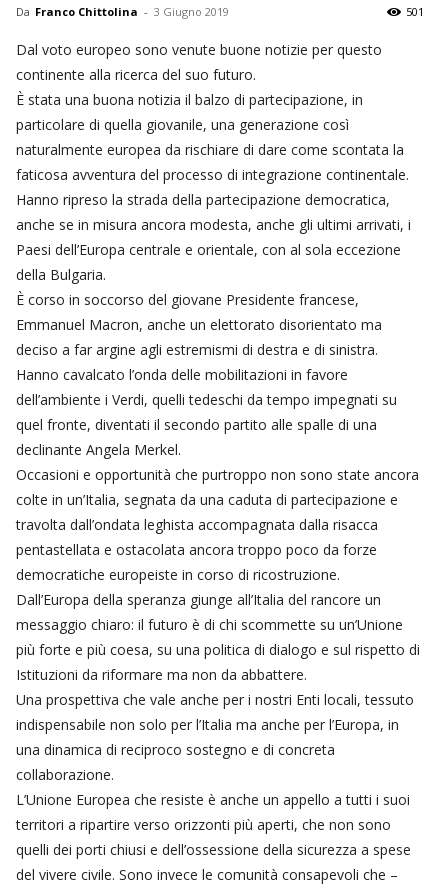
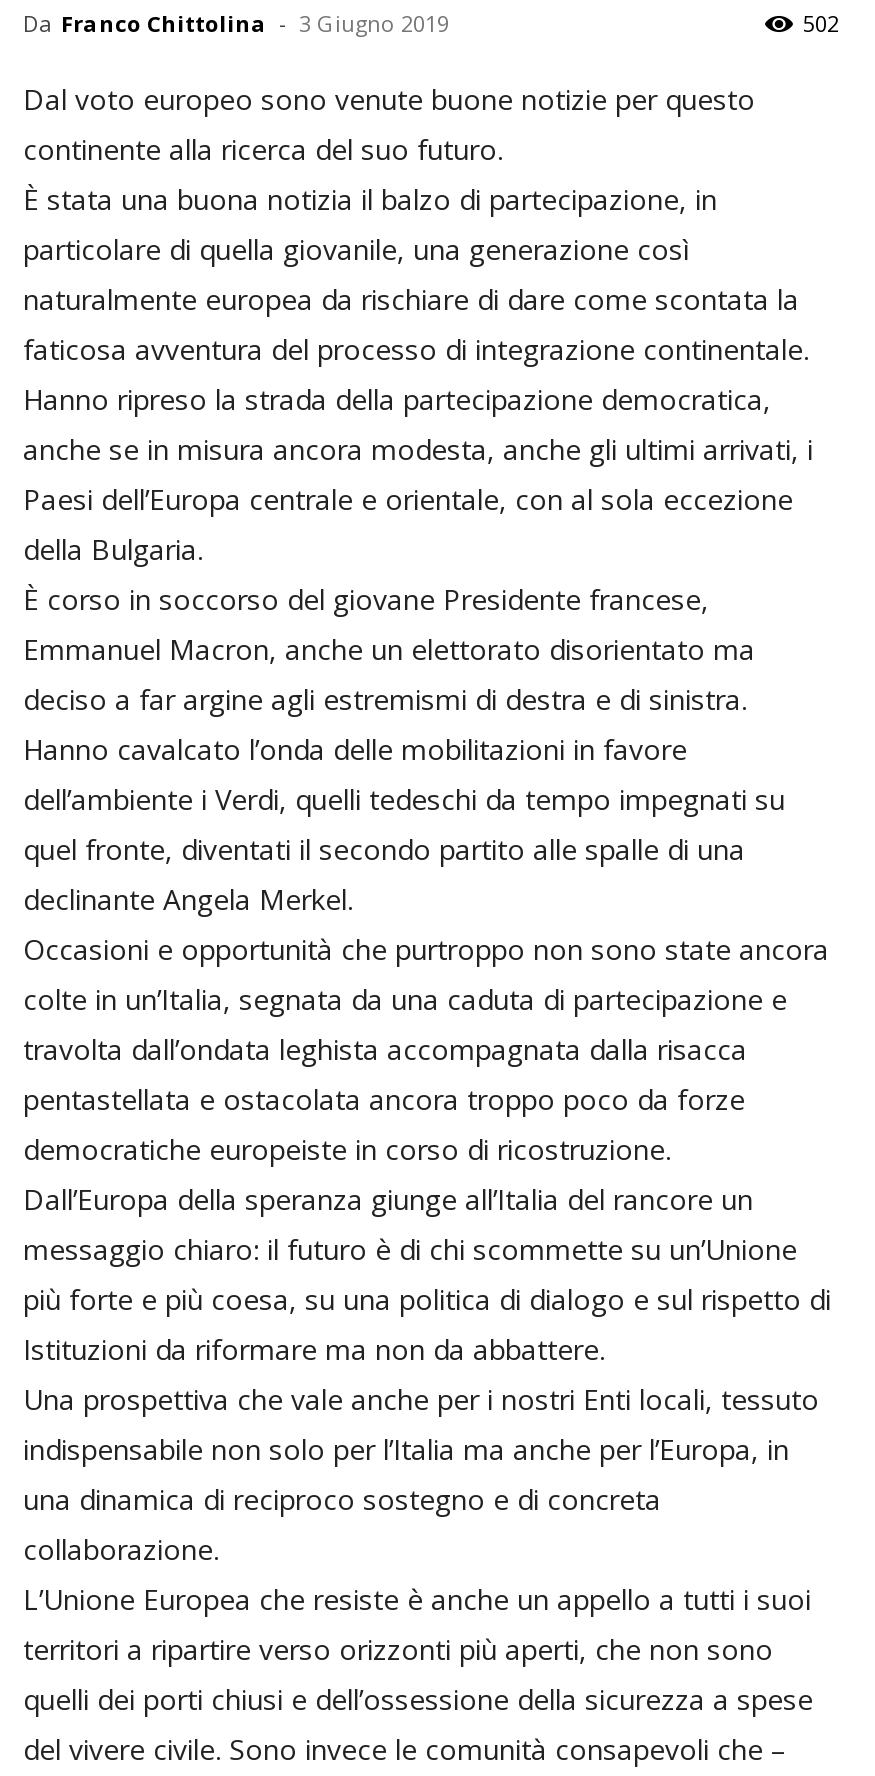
[406,4,424,19] 501 -> [803,8,839,38] 502

